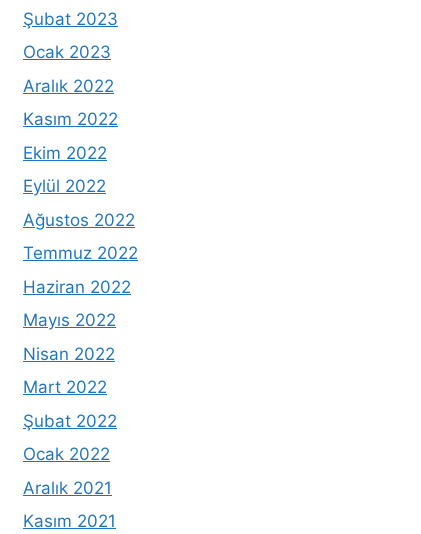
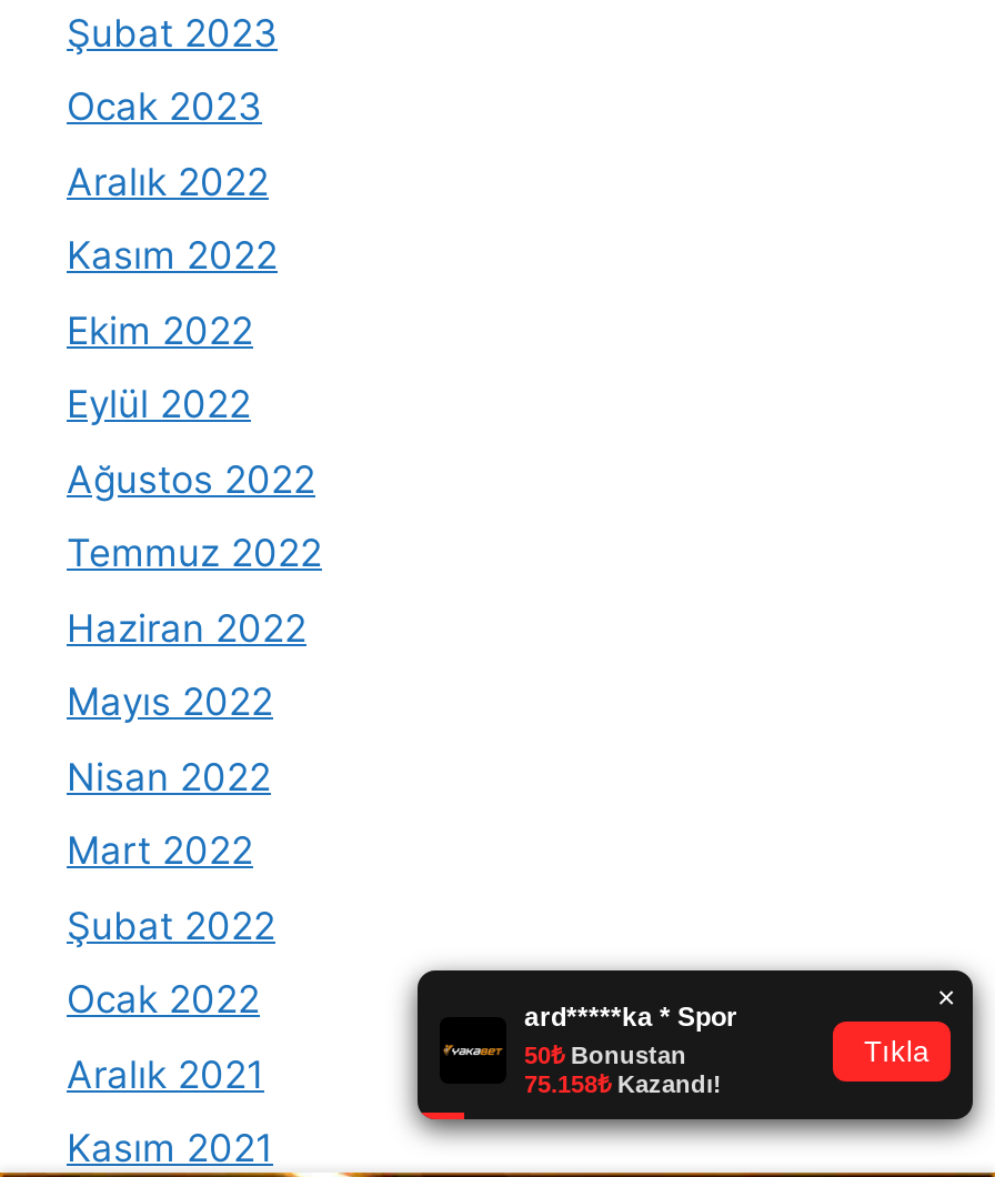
none -> [404,966,986,1141] [image]

